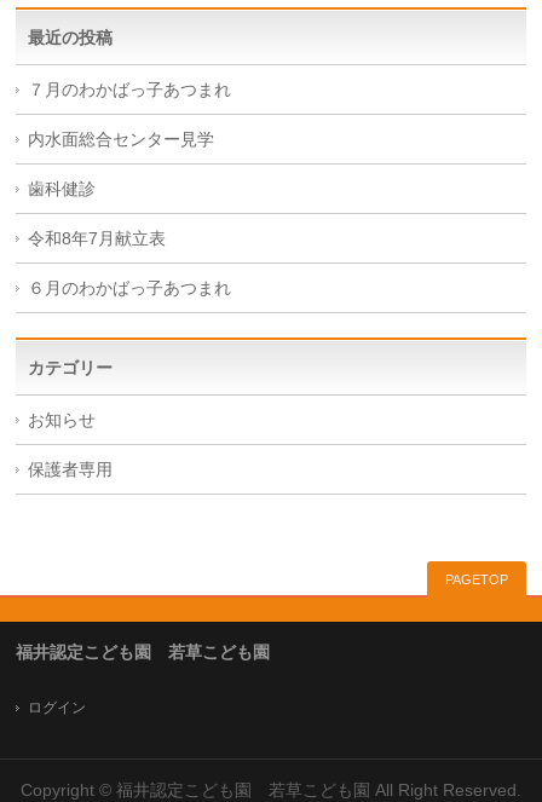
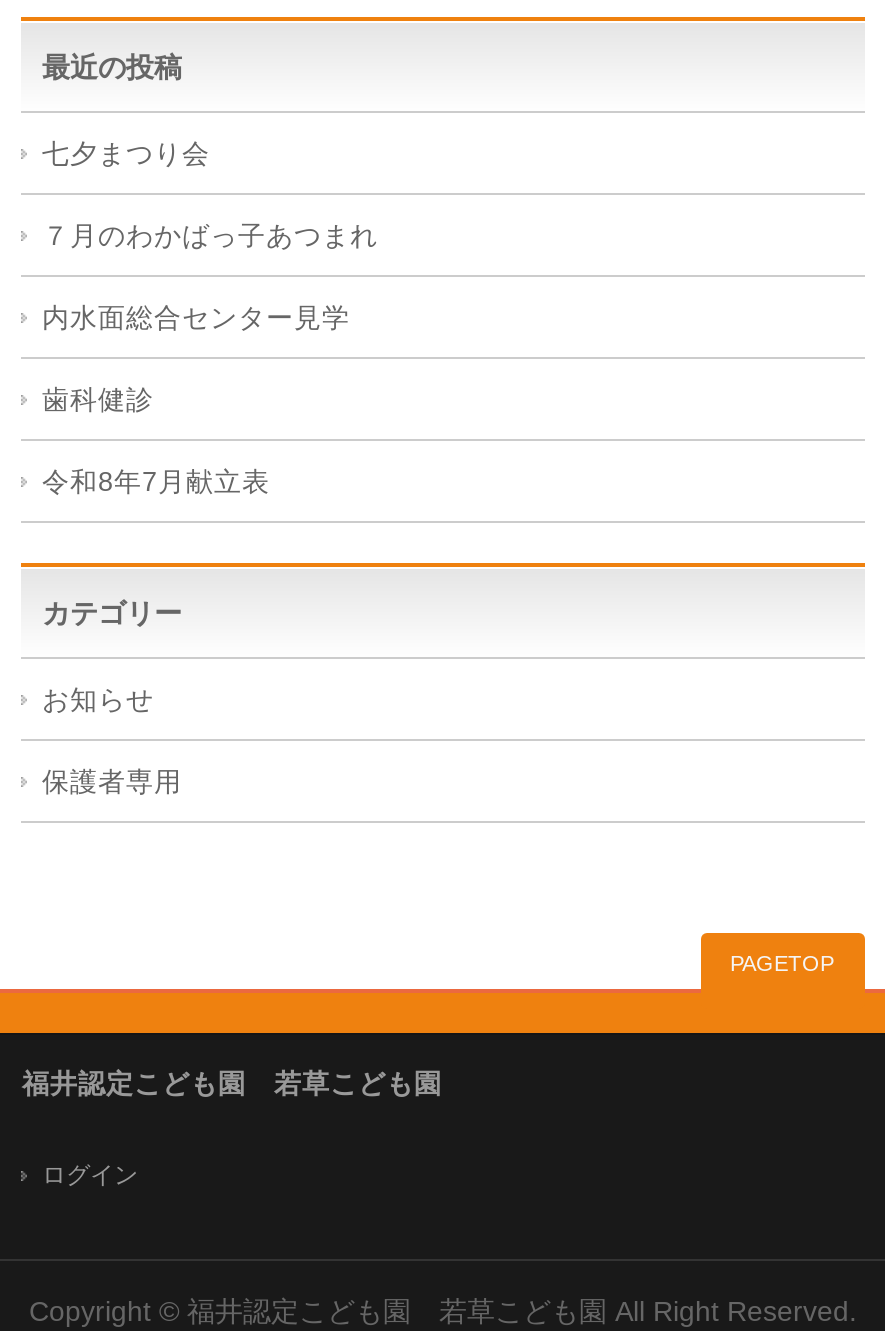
none -> [42,139,210,169] 七夕まつり会
moved [28,81,232,248] -> [42,221,378,497]: ７月のわかばっ子あつまれ | 内水面総合センター見学 | 歯科健診 | 令和8年7月献立表
[28,279,232,297] ６月のわかばっ子あつまれ -> none

